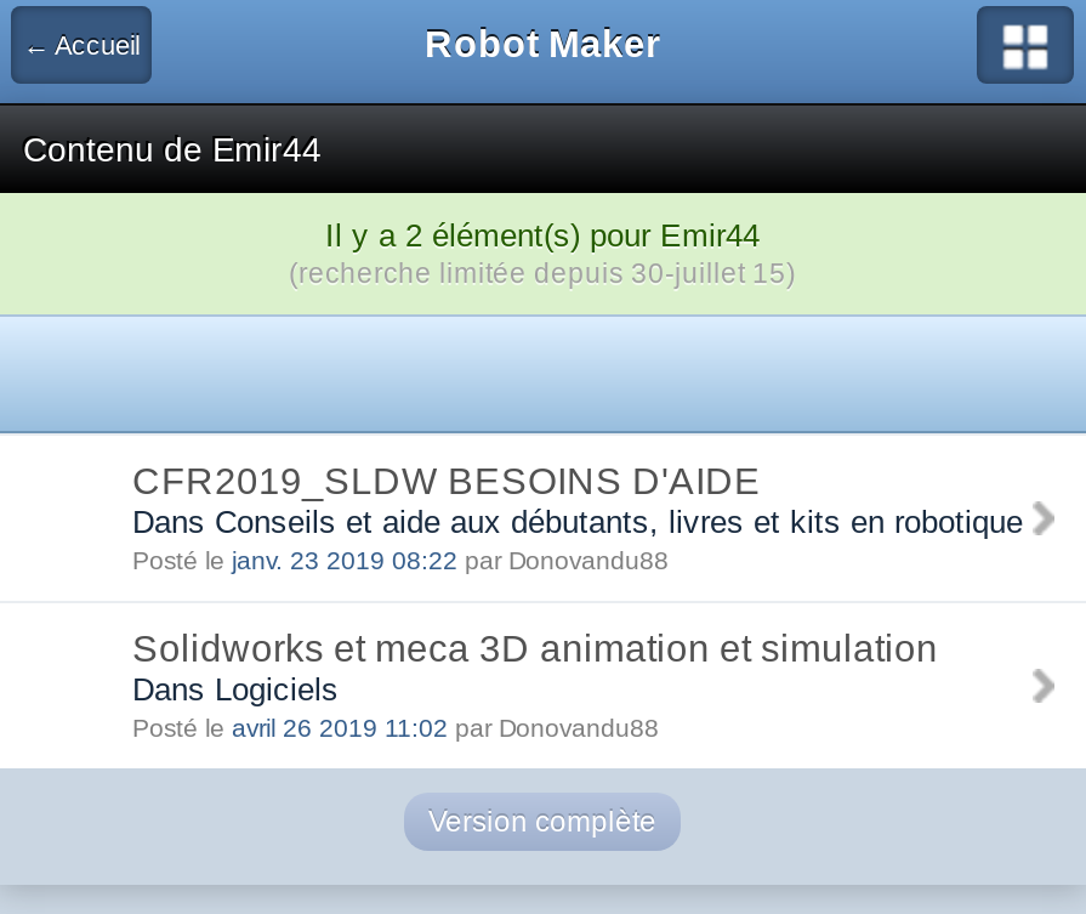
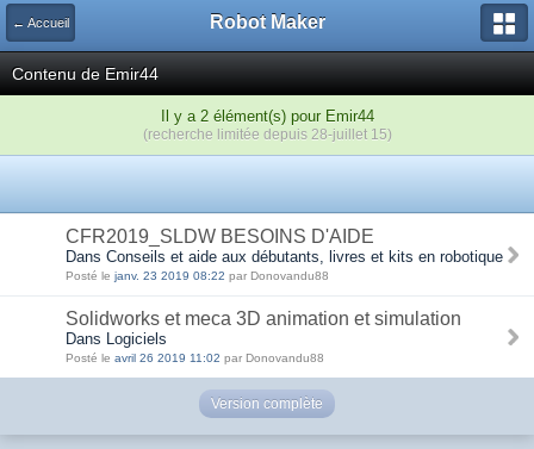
[289,256,796,288] (recherche limitée depuis 30-juillet 15) -> [142,126,392,142] (recherche limitée depuis 28-juillet 15)

